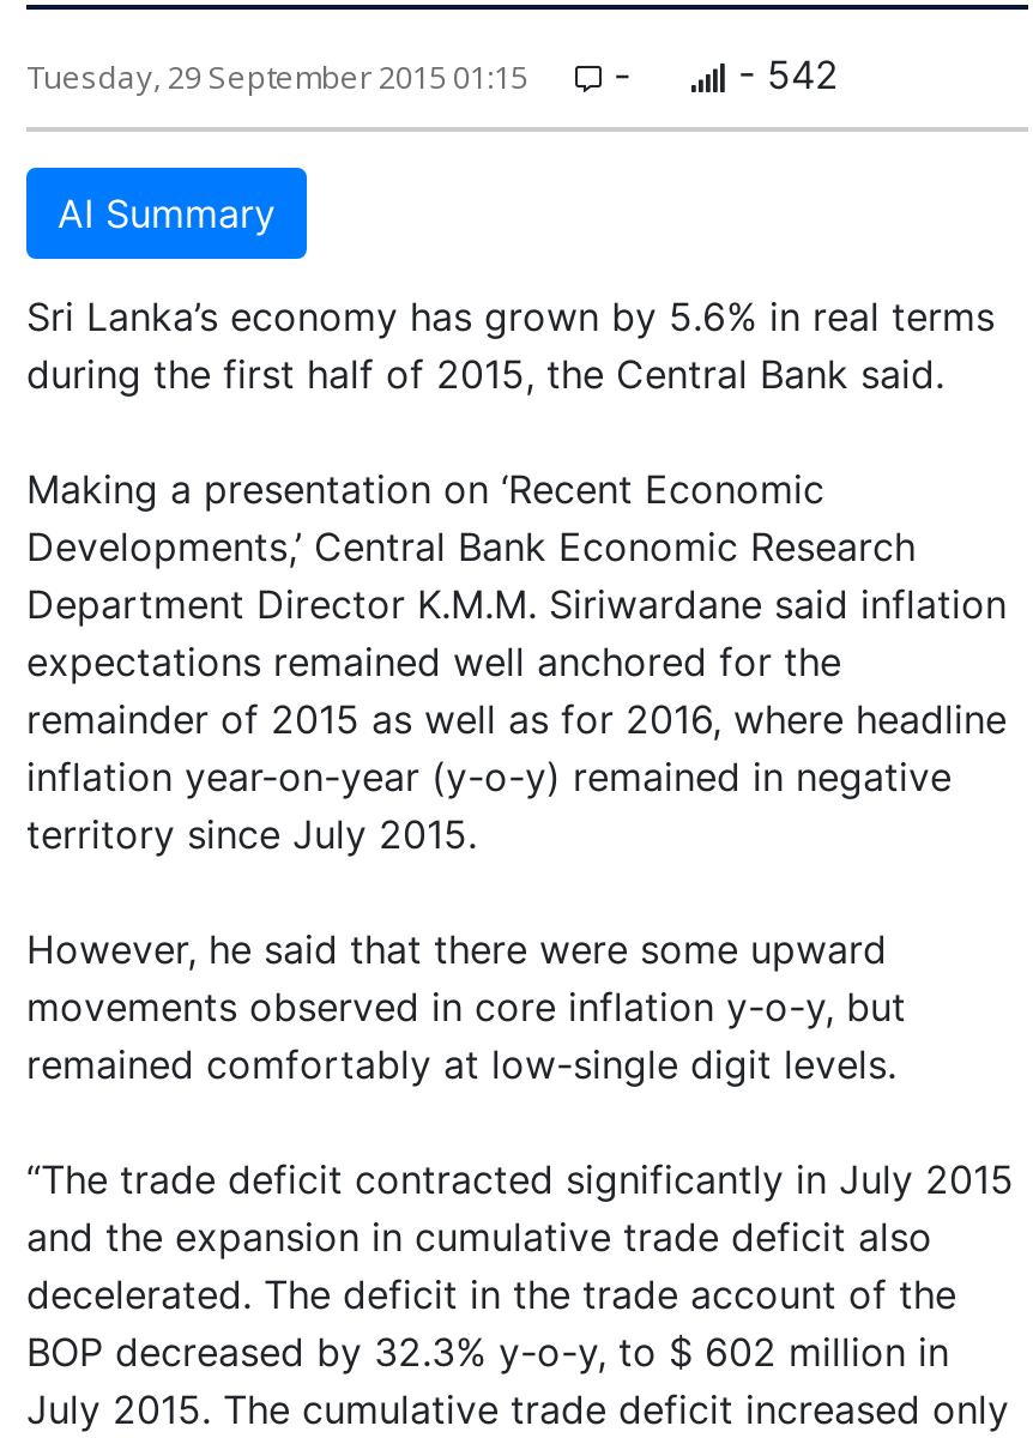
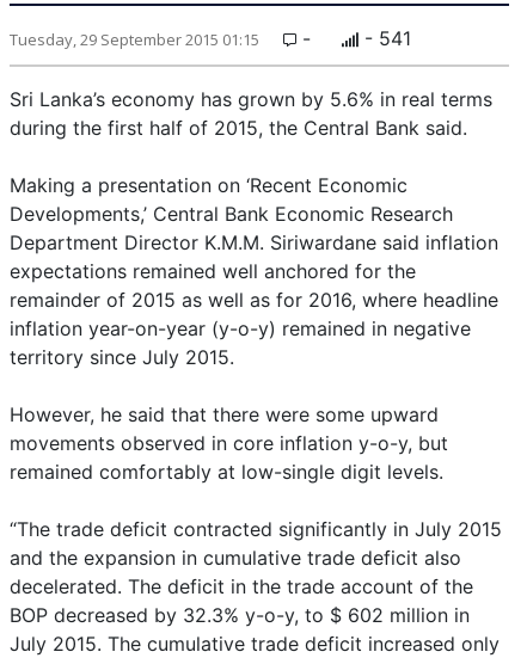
[58,50,839,237] - 542 | AI Summary -> [359,26,411,50] - 541

